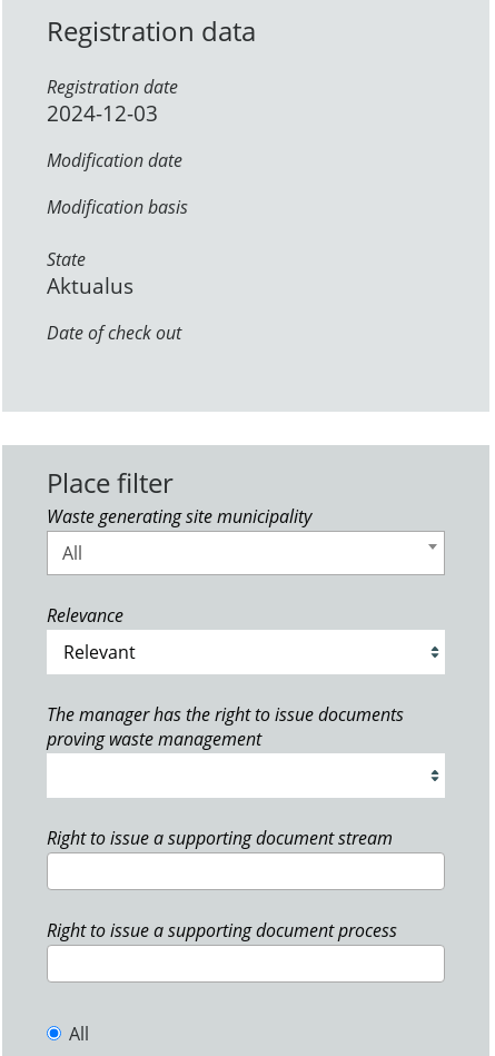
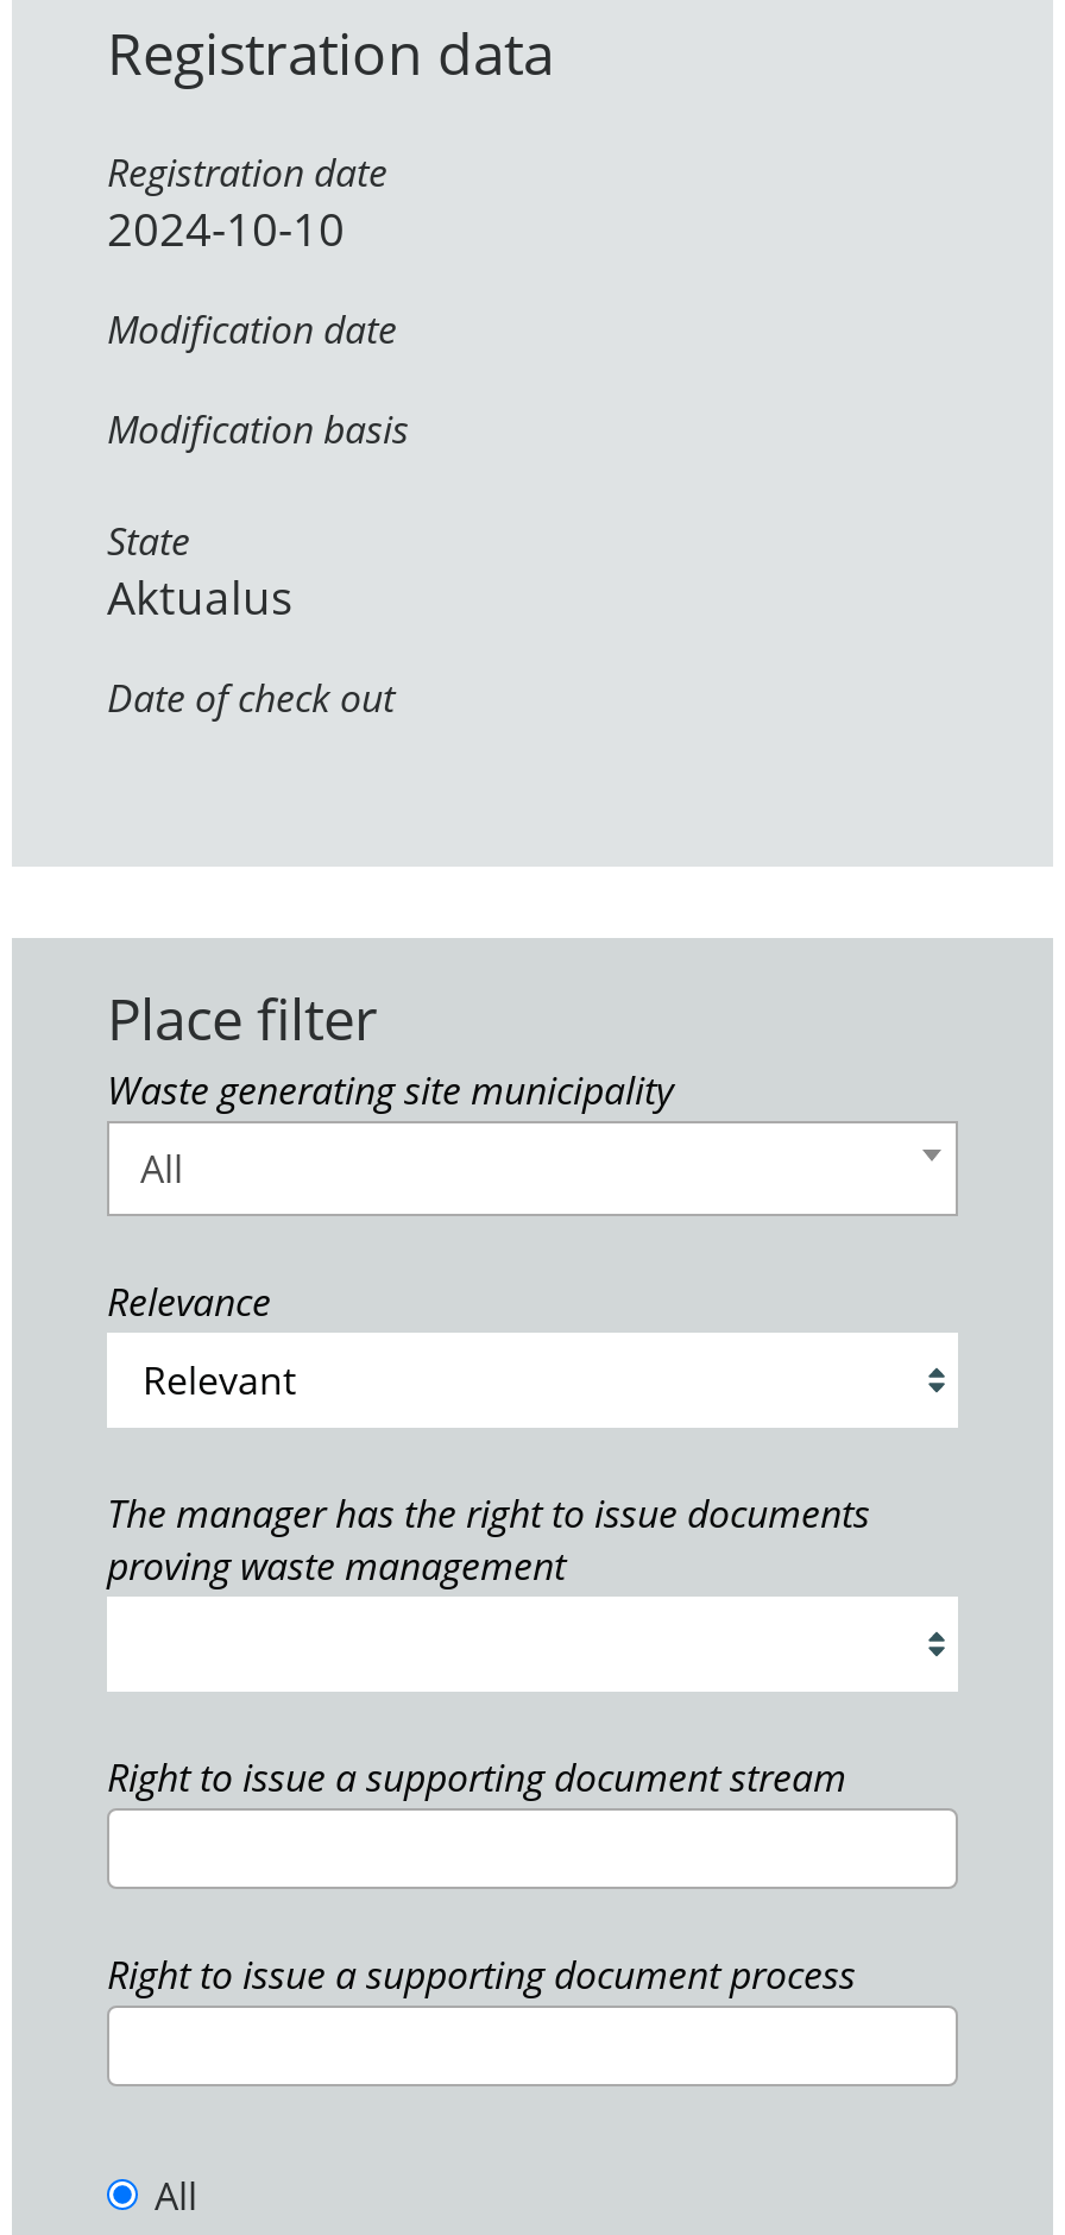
[47,99,158,128] 2024-12-03 -> [107,199,345,261] 2024-10-10

